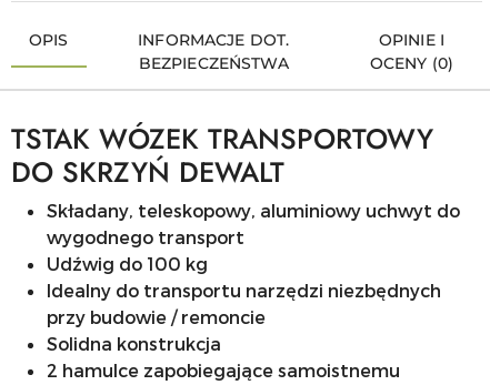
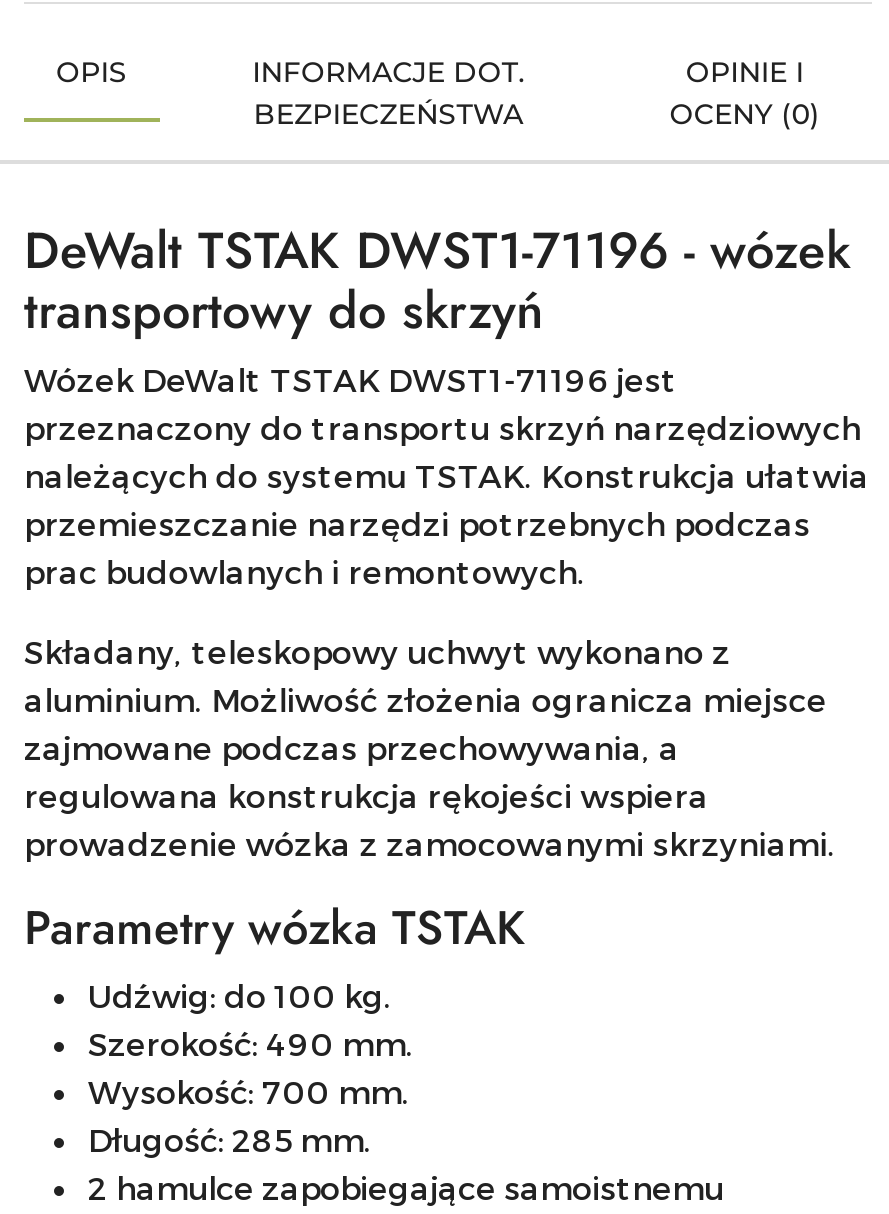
[11,119,460,354] TSTAK WÓZEK TRANSPORTOWY | DO SKRZYŃ DEWALT | Składany, teleskopowy, aluminiowy uchwyt do | wygodnego transport | Udźwig do 100 kg | Idealny do transportu narzędzi niezbędnych | przy budowie / remoncie | Solidna konstrukcja -> [24,214,869,1158] DeWalt TSTAK DWST1-71196 - wózek | transportowy do skrzyń | Wózek DeWalt TSTAK DWST1-71196 jest | przeznaczony do transportu skrzyń narzędziowych | należących do systemu TSTAK. Konstrukcja ułatwia | przemieszczanie narzędzi potrzebnych podczas | prac budowlanych i remontowych. | Składany, teleskopowy uchwyt wykonano z | aluminium. Możliwość złożenia ogranicza miejsce | zajmowane podczas przechowywania, a | regulowana konstrukcja rękojeści wspiera | prowadzenie wózka z zamocowanymi skrzyniami. | Parametry wózka TSTAK | Udźwig: do 100 kg. | Szerokość: 490 mm. | Wysokość: 700 mm. | Długość: 285 mm.

